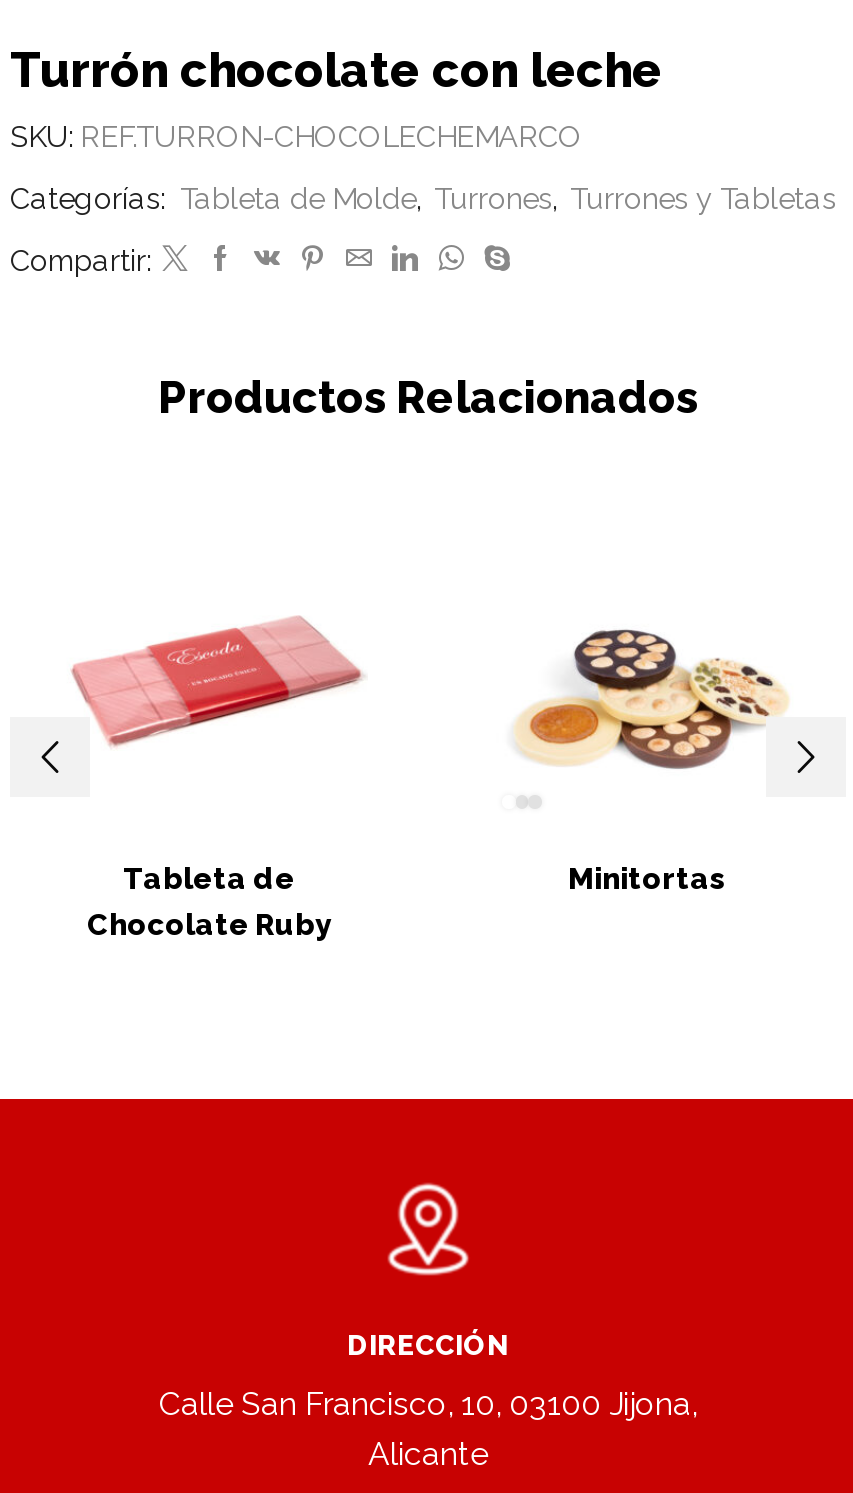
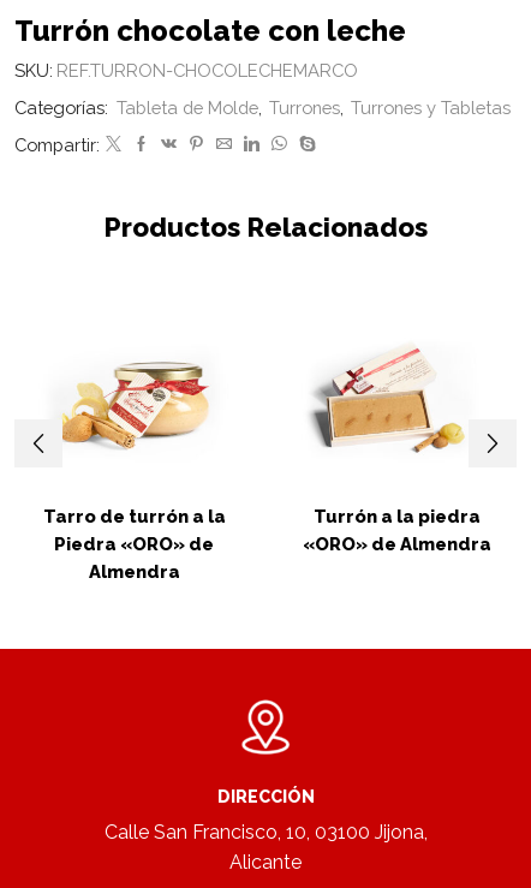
[504,599,788,769] [image] -> [310,347,481,453] [image]
[72,617,364,765] [image] -> [53,360,226,449] [image]
[87,860,331,940] Tableta de | Chocolate Ruby -> [43,506,225,581] Tarro de turrón a la | Piedra «ORO» de | Almendra
[568,860,726,894] Minitortas -> [303,506,491,554] Turrón a la piedra | «ORO» de Almendra

